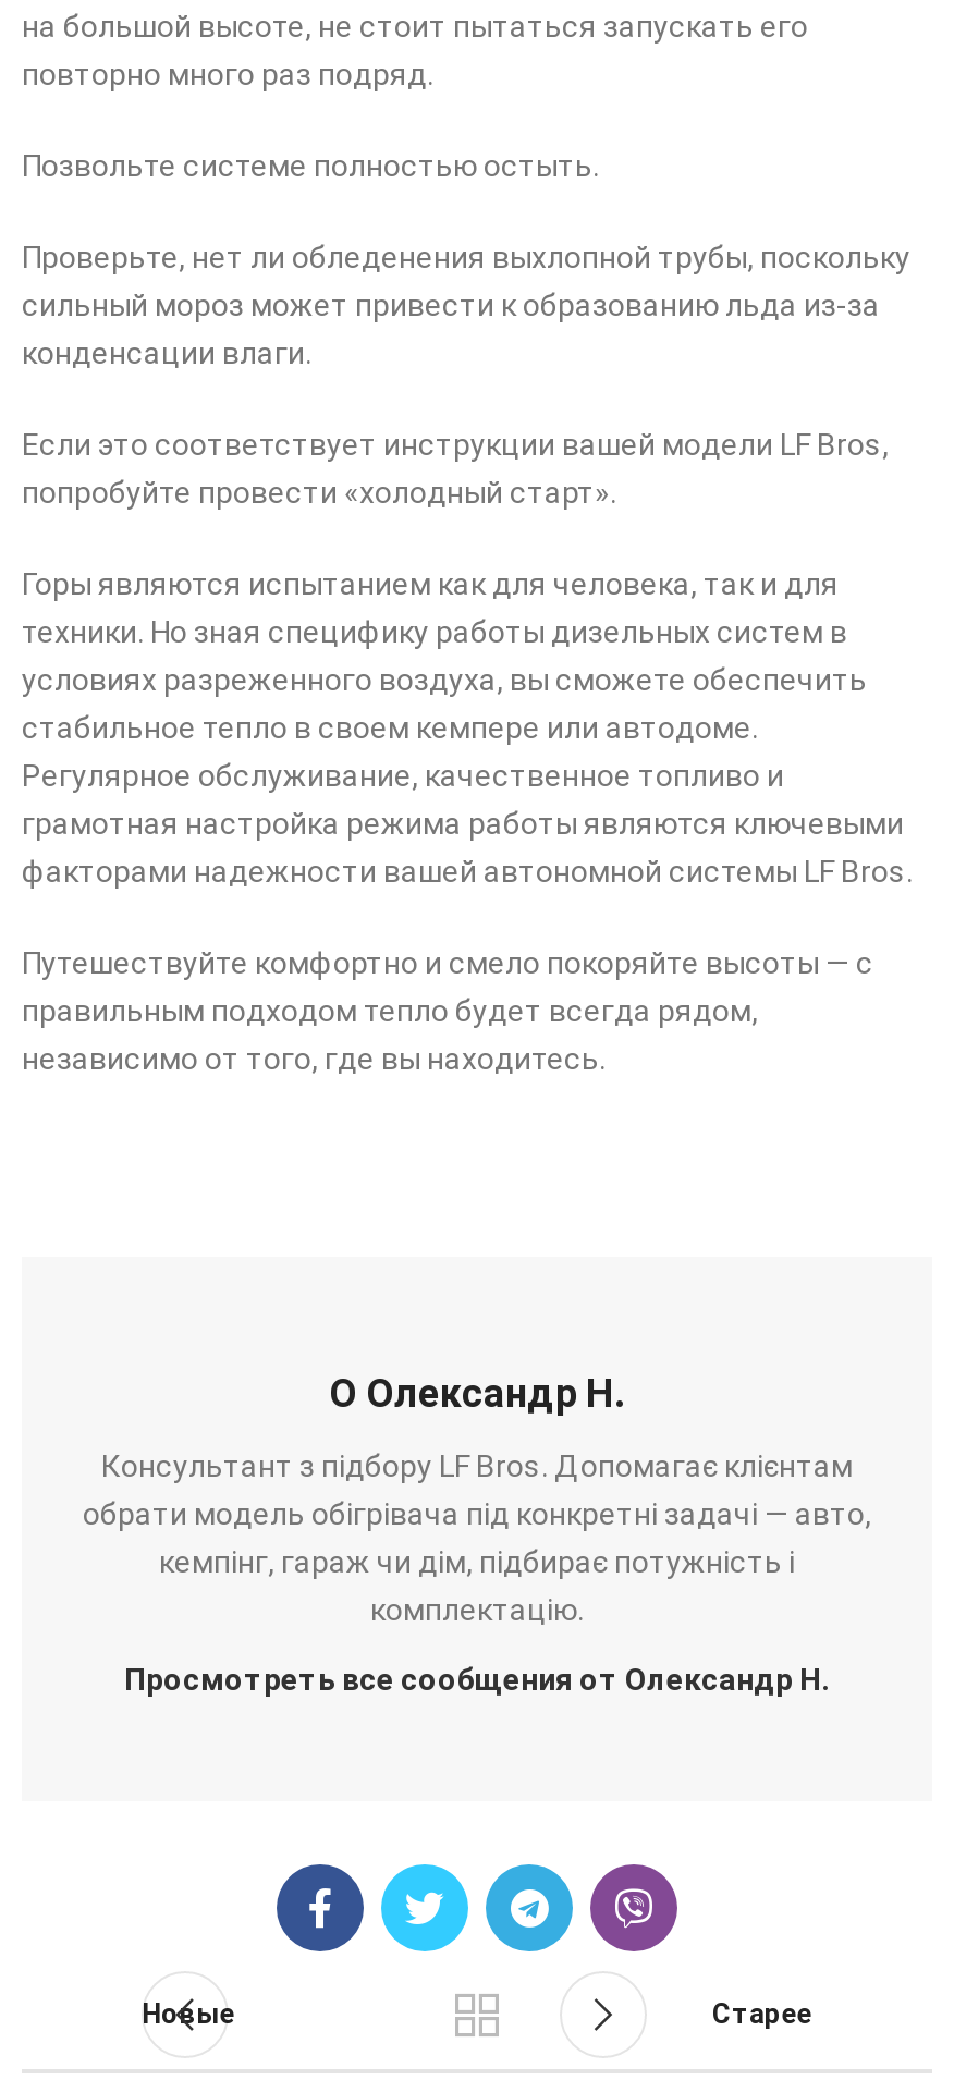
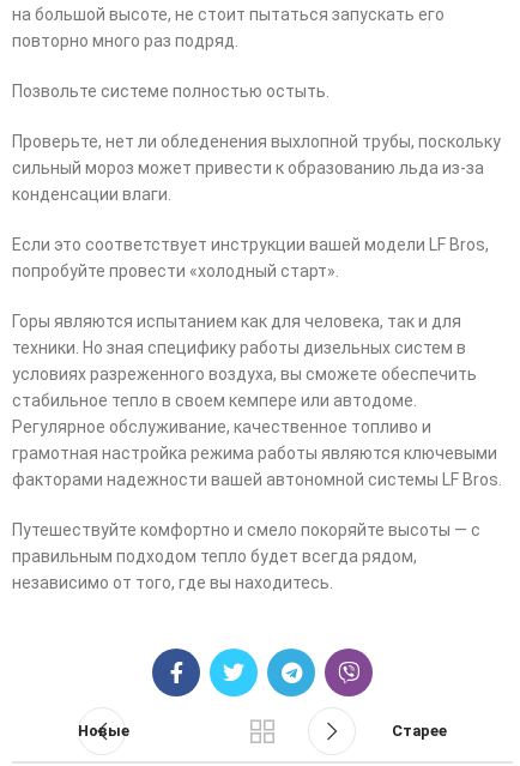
[83,1370,871,1697] О Олександр Н. | Консультант з підбору LF Bros. Допомагає клієнтам | обрати модель обігрівача під конкретні задачі — авто, | кемпінг, гараж чи дім, підбирає потужність і | комплектацію. | Просмотреть все сообщения от Олександр Н. -> none

